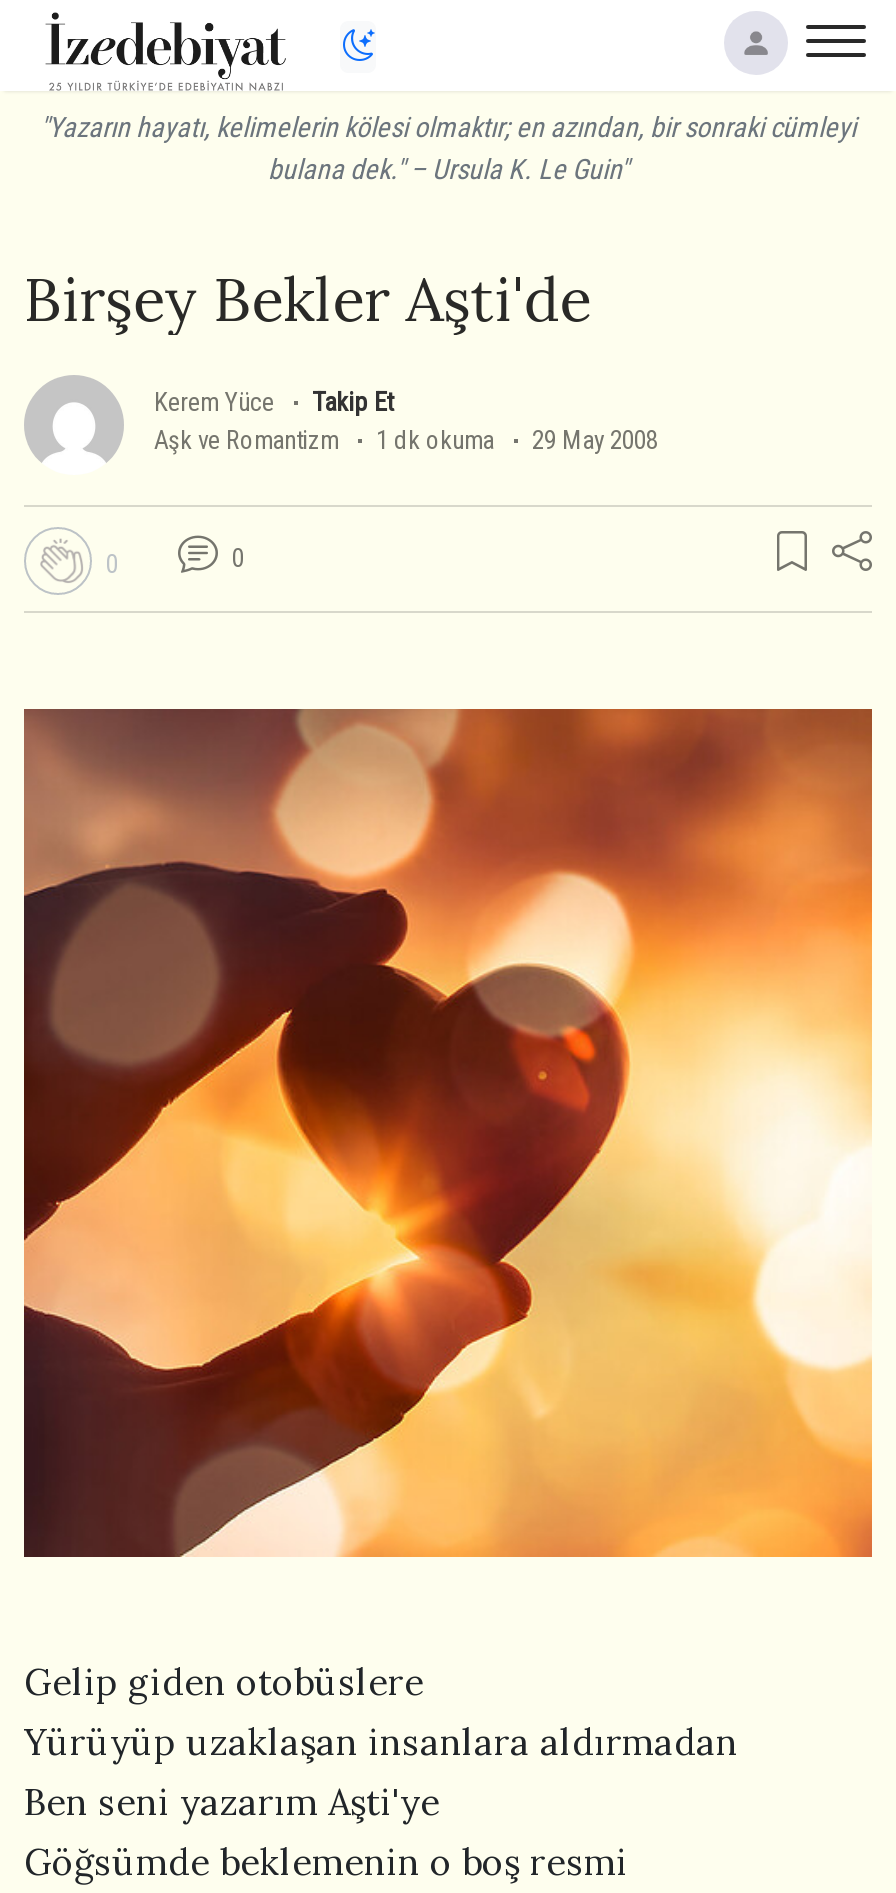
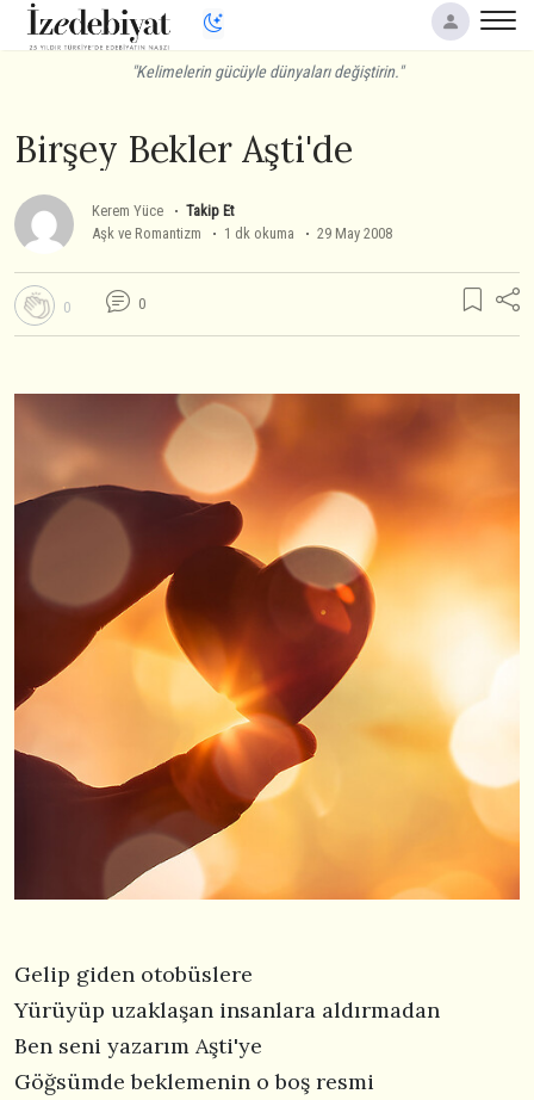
[40,111,856,185] "Yazarın hayatı, kelimelerin kölesi olmaktır; en azından, bir sonraki cümleyi | bulana dek." – Ursula K. Le Guin" -> [131,62,403,81] "Kelimelerin gücüyle dünyaları değiştirin."

